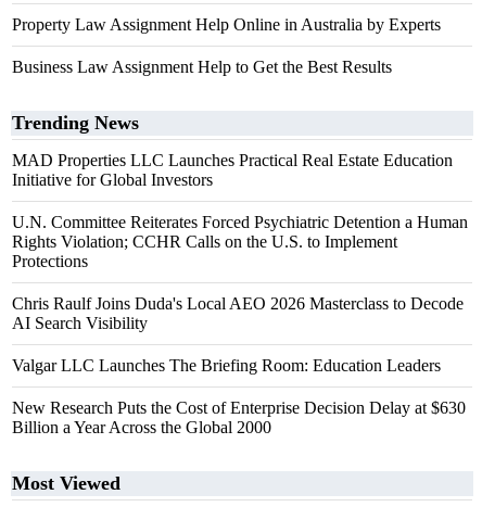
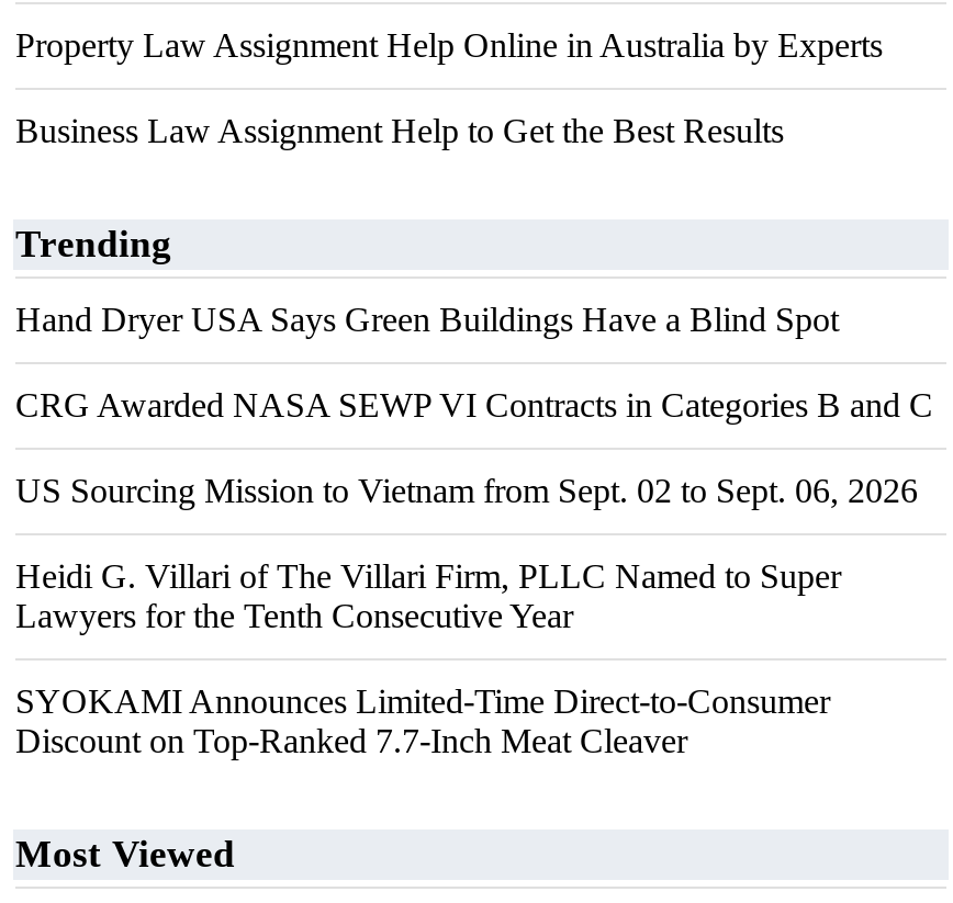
[12,112,139,134] Trending News -> [15,222,171,266] Trending
[12,151,453,189] MAD Properties LLC Launches Practical Real Estate Education | Initiative for Global Investors -> [15,301,839,338] Hand Dryer USA Says Green Buildings Have a Blind Spot
[12,213,468,270] U.N. Committee Reiterates Forced Psychiatric Detention a Human | Rights Violation; CCHR Calls on the U.S. to Implement | Protections -> [15,386,933,424] CRG Awarded NASA SEWP VI Contracts in Categories B and C
[12,294,464,332] Chris Raulf Joins Duda's Local AEO 2026 Masterclass to Decode | AI Search Visibility -> [15,472,918,509] US Sourcing Mission to Vietnam from Sept. 02 to Sept. 06, 2026
[12,356,441,375] Valgar LLC Launches The Briefing Room: Education Leaders -> [15,557,841,634] Heidi G. Villari of The Villari Firm, PLLC Named to Super | Lawyers for the Tenth Consecutive Year
[12,398,466,436] New Research Puts the Cost of Enterprise Decision Delay at $630 | Billion a Year Across the Global 2000 -> [15,682,830,759] SYOKAMI Announces Limited-Time Direct-to-Consumer | Discount on Top-Ranked 7.7-Inch Meat Cleaver

